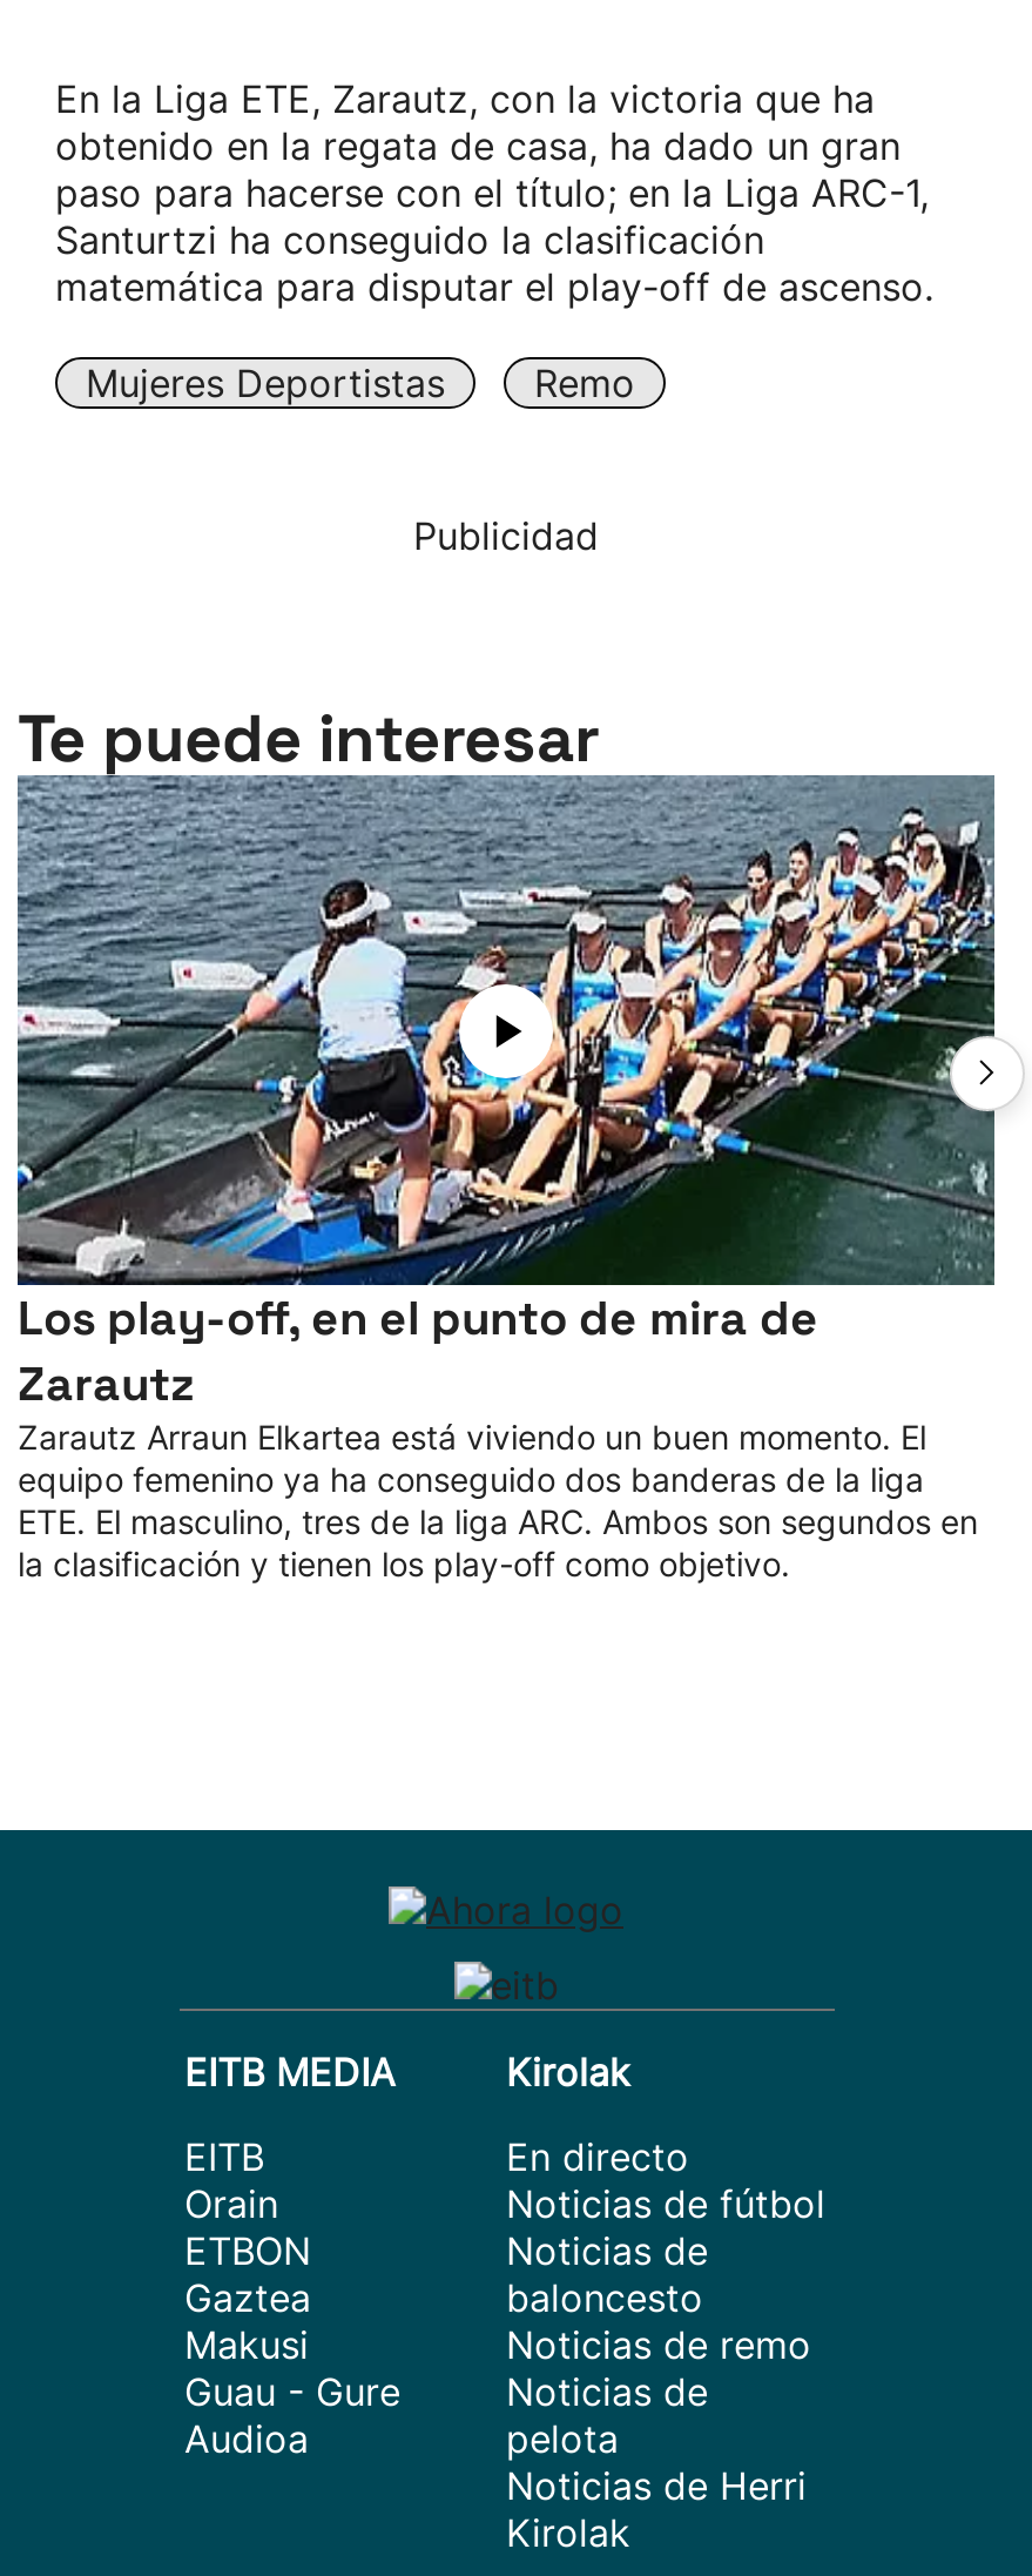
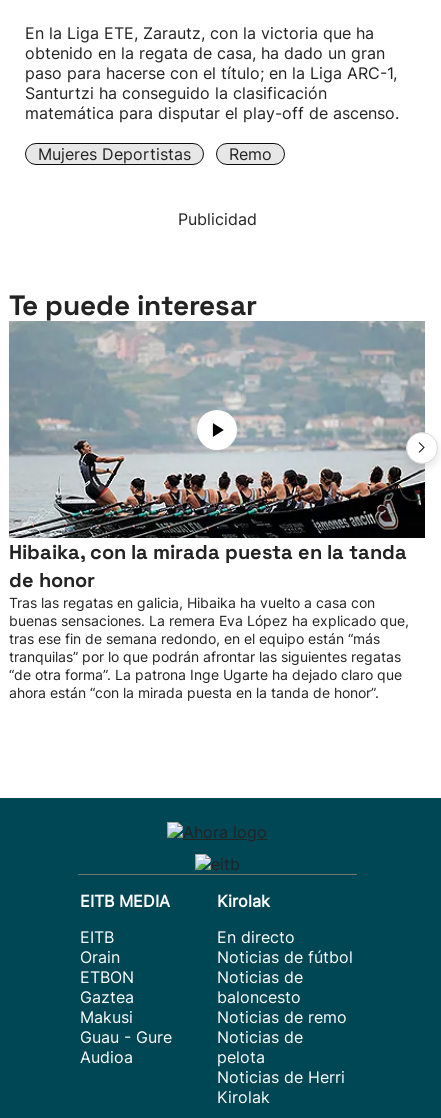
[18,778,997,1583] [image] | Los play-off, en el punto de mira de | Zarautz | Zarautz Arraun Elkartea está viviendo un buen momento. El | equipo femenino ya ha conseguido dos banderas de la liga | ETE. El masculino, tres de la liga ARC. Ambos son segundos en | la clasificación y tienen los play-off como objetivo. -> [9,323,425,701] [image] | Hibaika, con la mirada puesta en la tanda | de honor | Tras las regatas en galicia, Hibaika ha vuelto a casa con | buenas sensaciones. La remera Eva López ha explicado que, | tras ese fin de semana redondo, en el equipo están “más | tranquilas” por lo que podrán afrontar las siguientes regatas | “de otra forma”. La patrona Inge Ugarte ha dejado claro que | ahora están “con la mirada puesta en la tanda de honor”.

